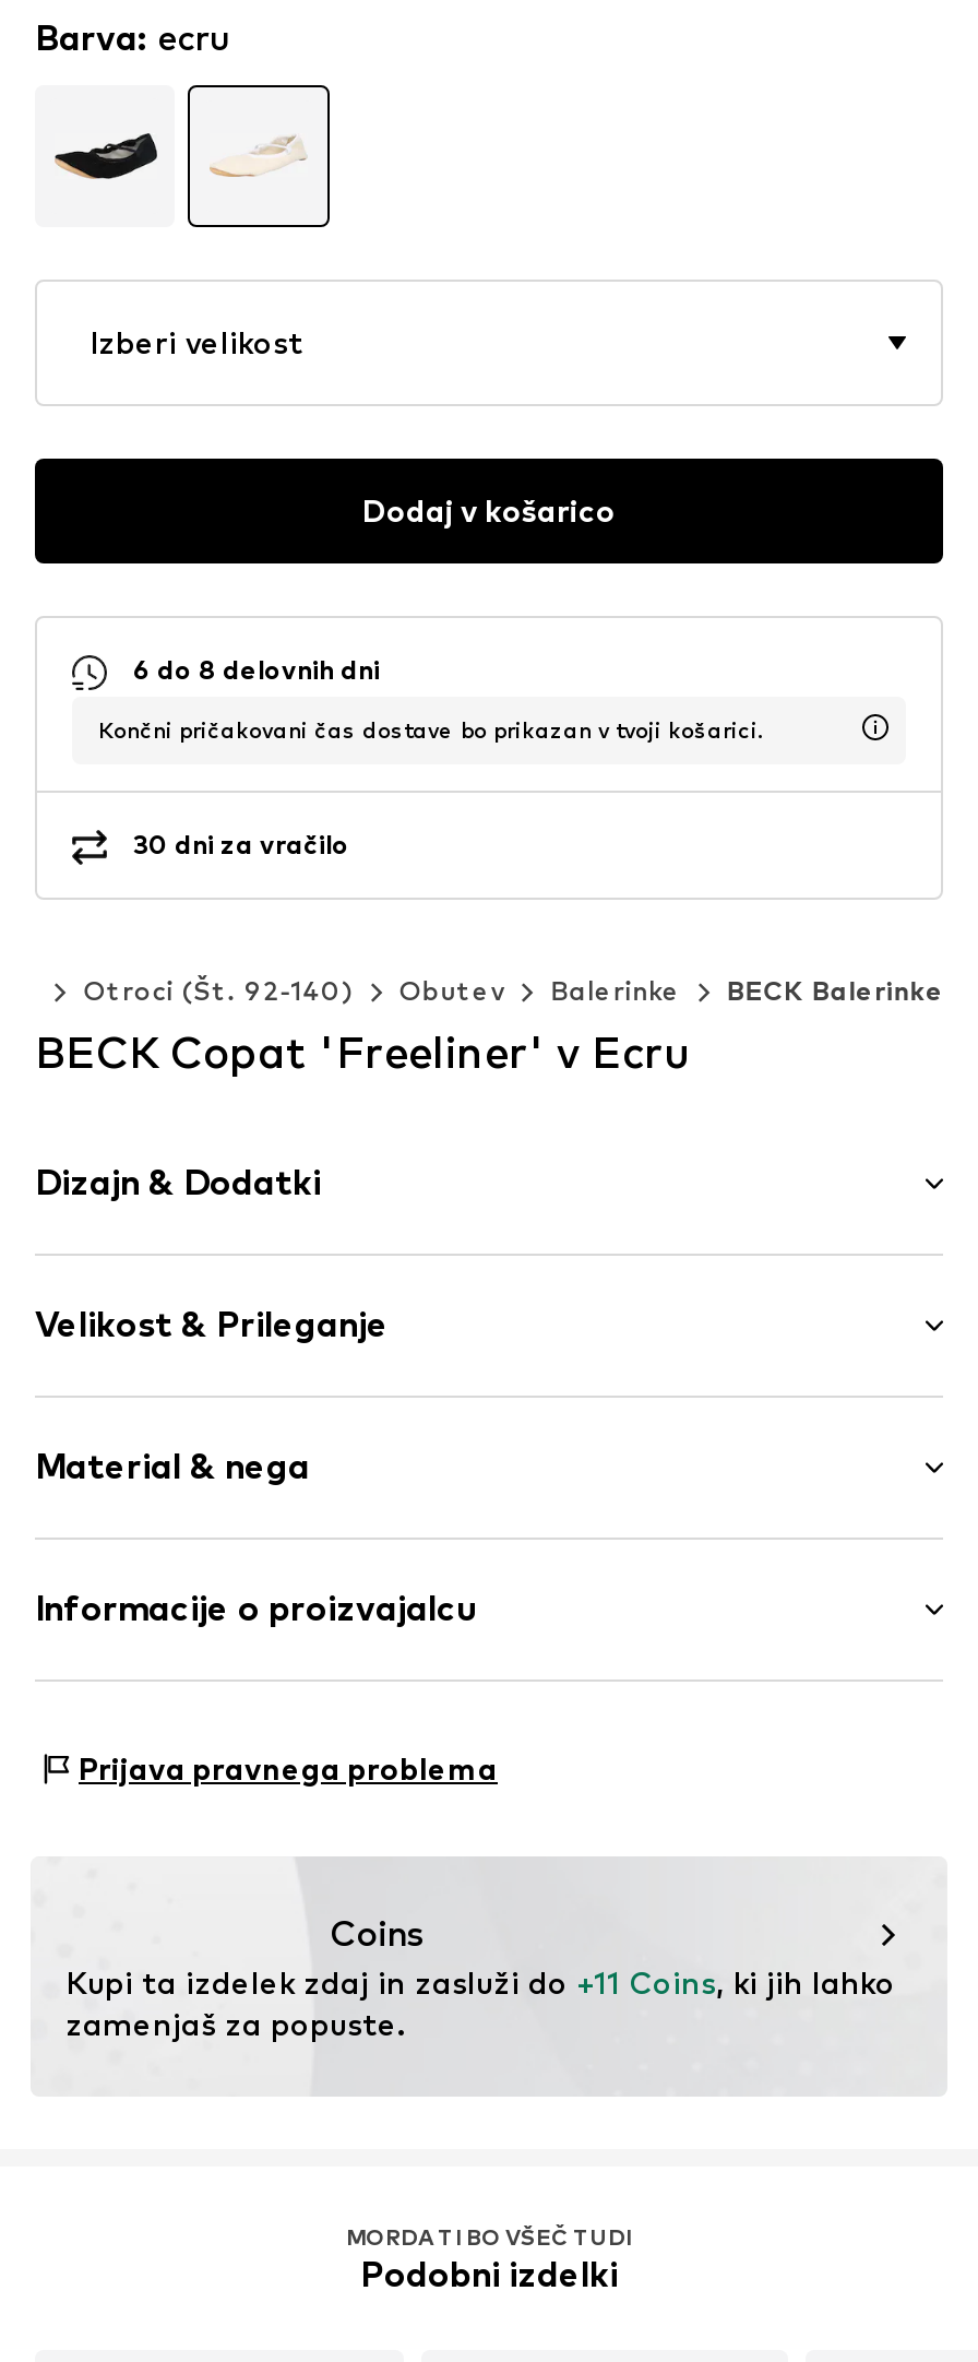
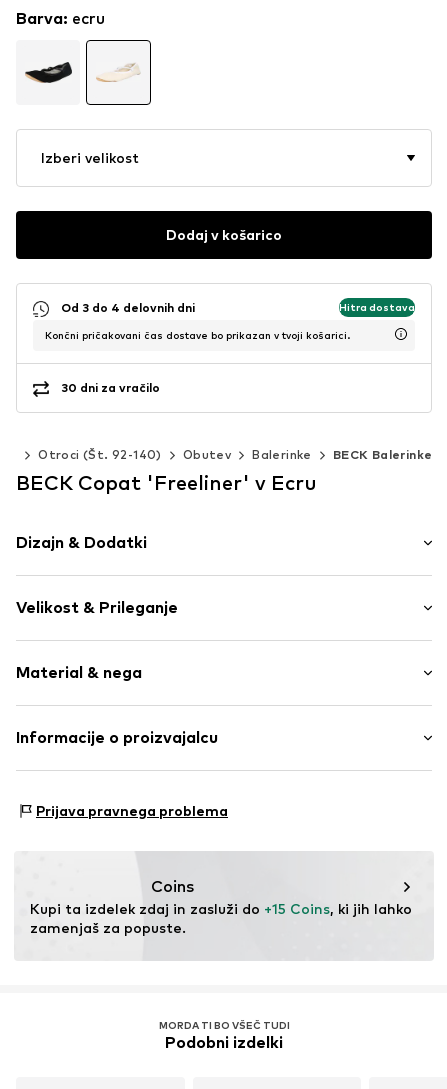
[133,653,380,686] 6 do 8 delovnih dni -> [61,300,415,315] Od 3 do 4 delovnih dni | Hitra dostava
[65,1963,895,2000] Kupi ta izdelek zdaj in zasluži do +11 Coins, ki jih lahko -> [30,900,412,917] Kupi ta izdelek zdaj in zasluži do +15 Coins, ki jih lahko

